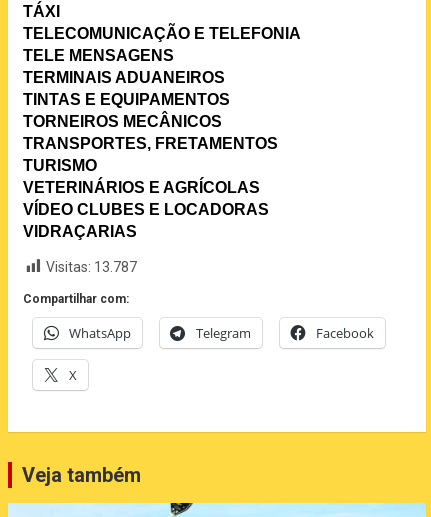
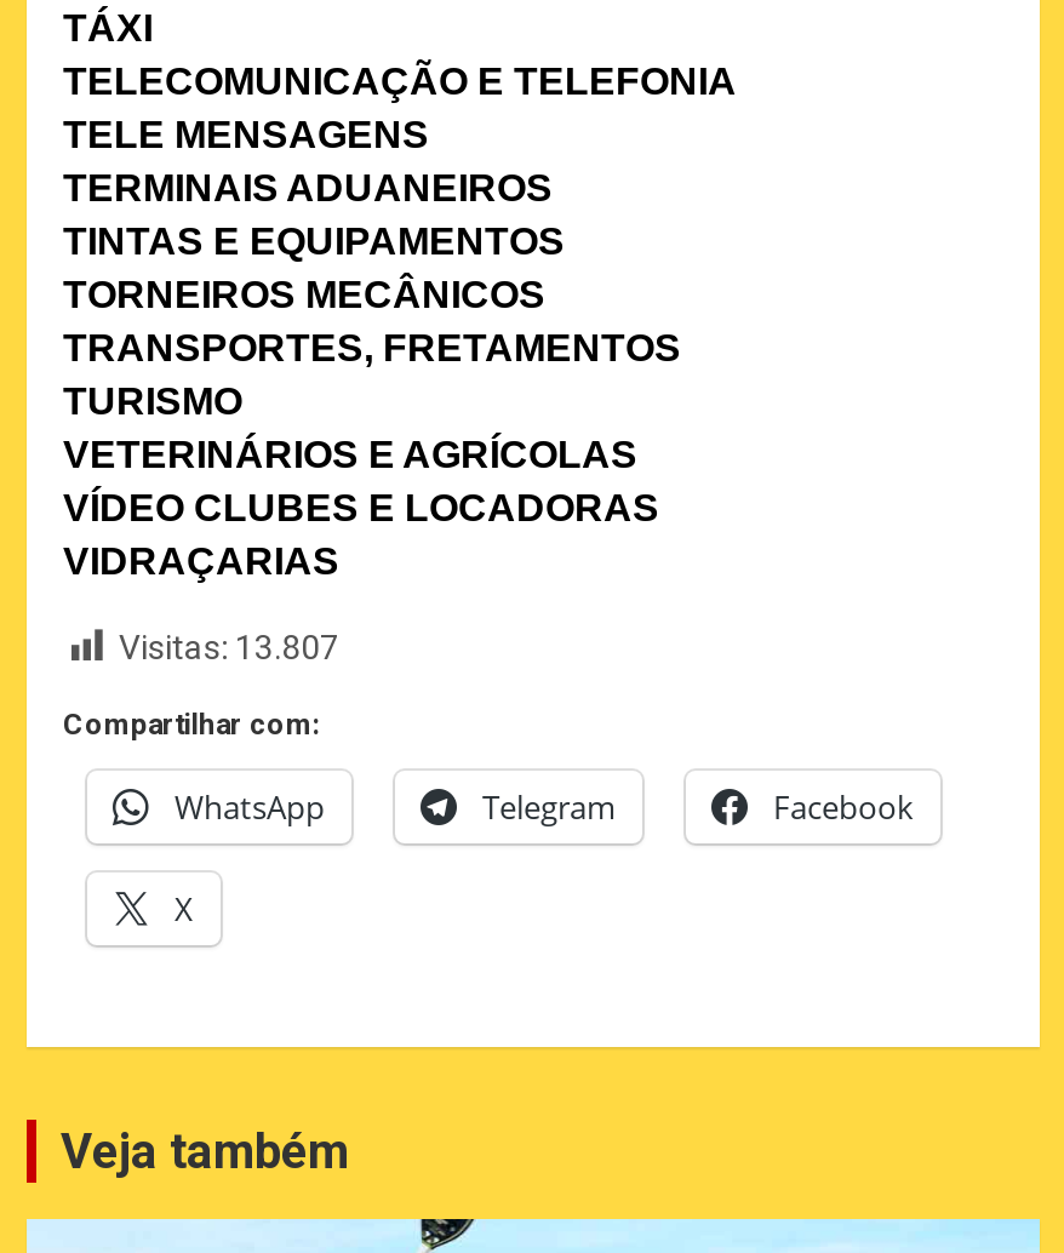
[46,259,137,275] Visitas: 13.787 -> [119,628,339,666] Visitas: 13.807

